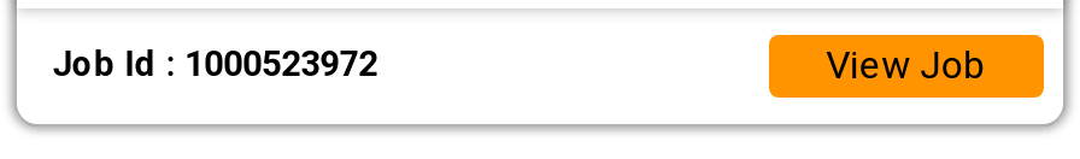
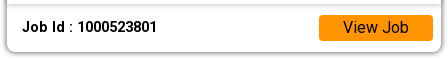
[53,46,378,87] Job Id : 1000523972 -> [22,19,157,36] Job Id : 1000523801

